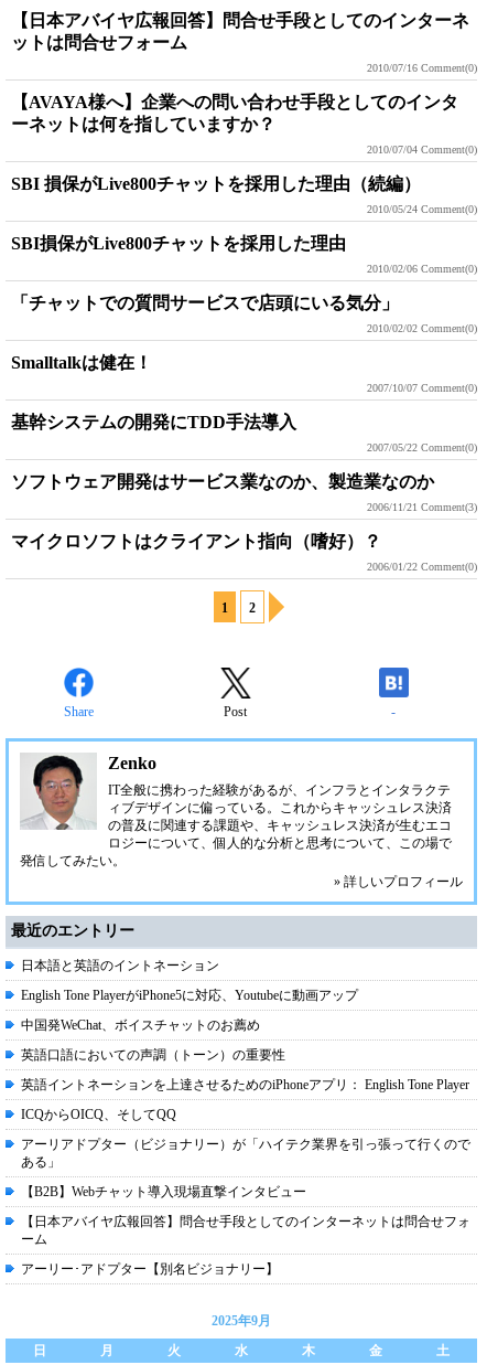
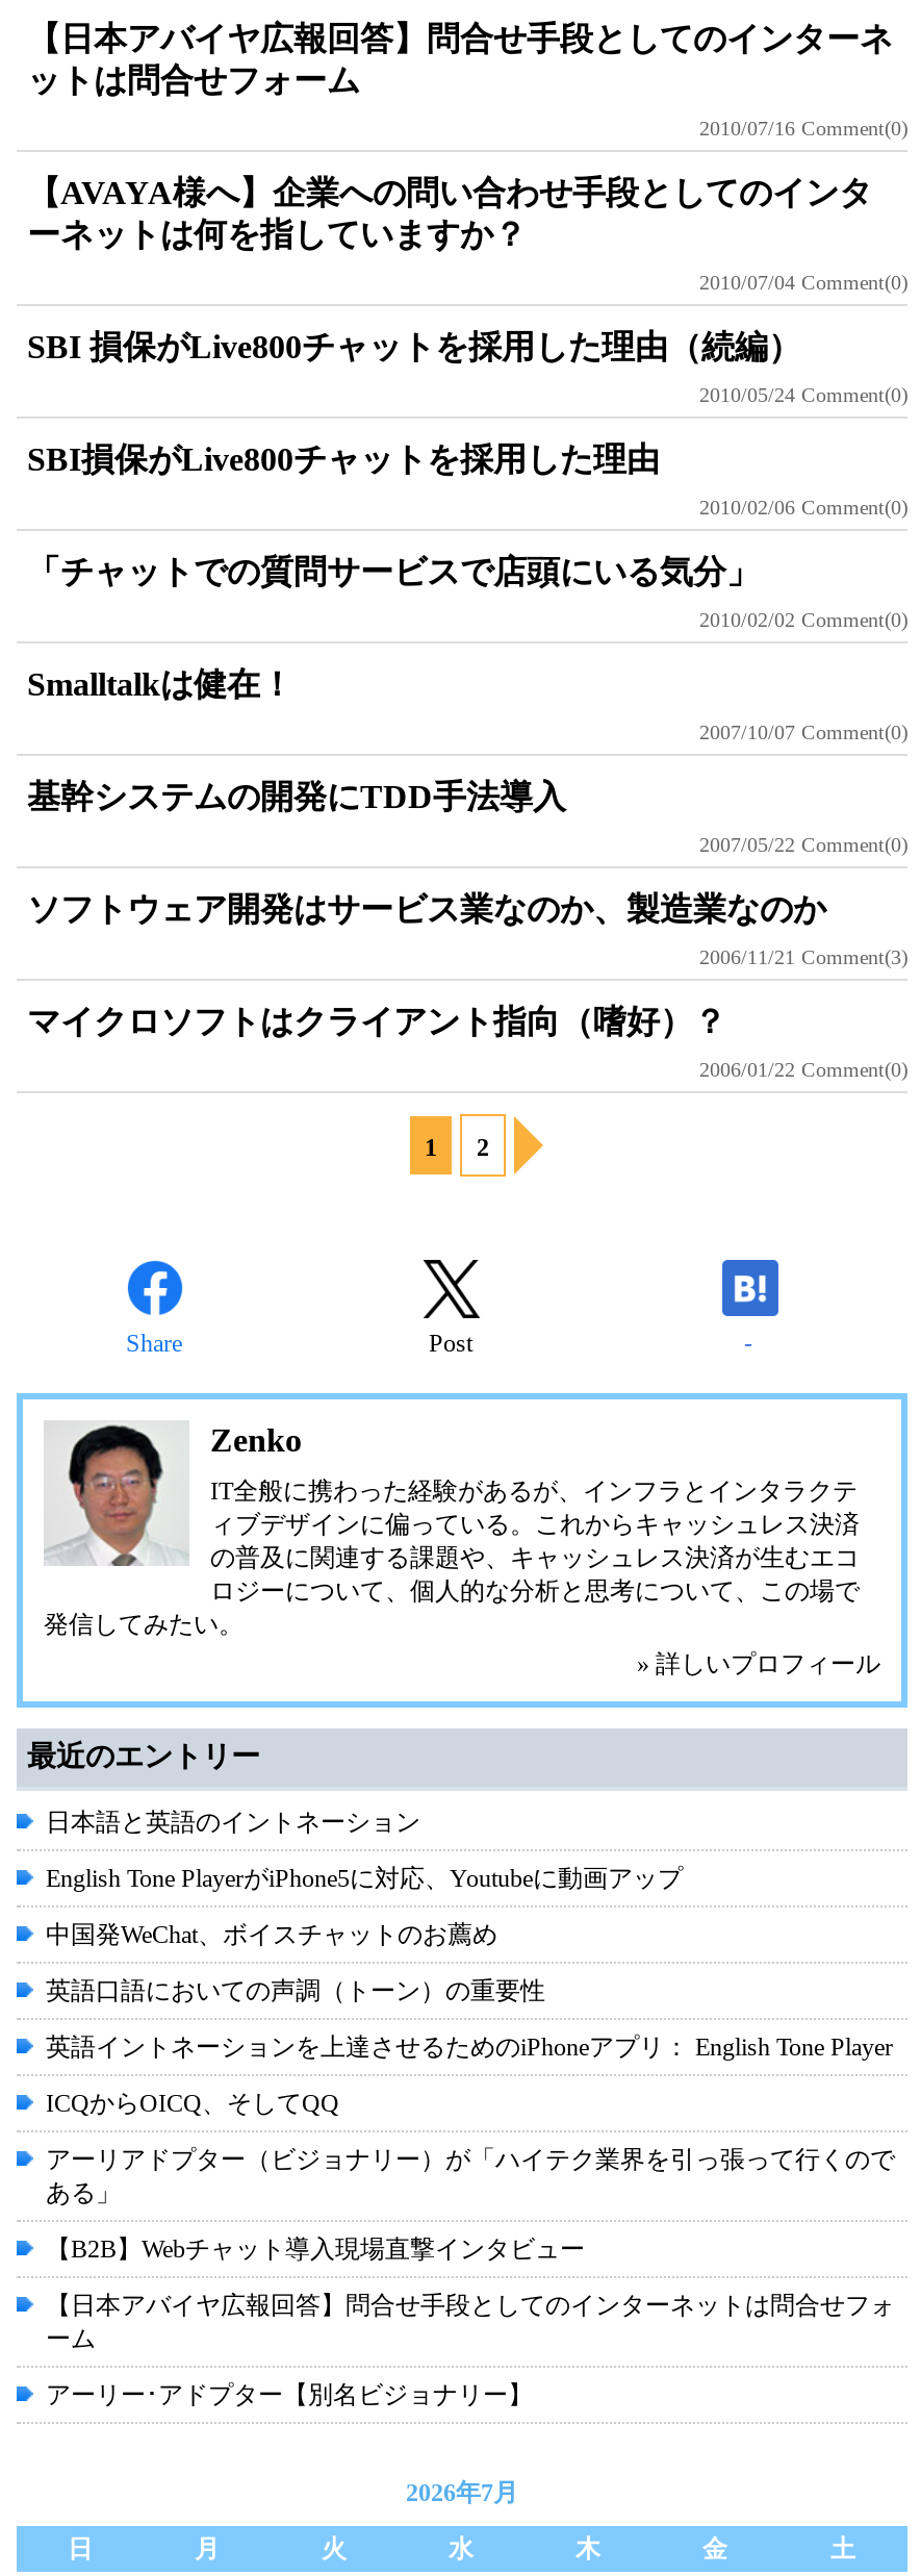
[212,1313,271,1329] 2025年9月 -> [406,2478,518,2507] 2026年7月

